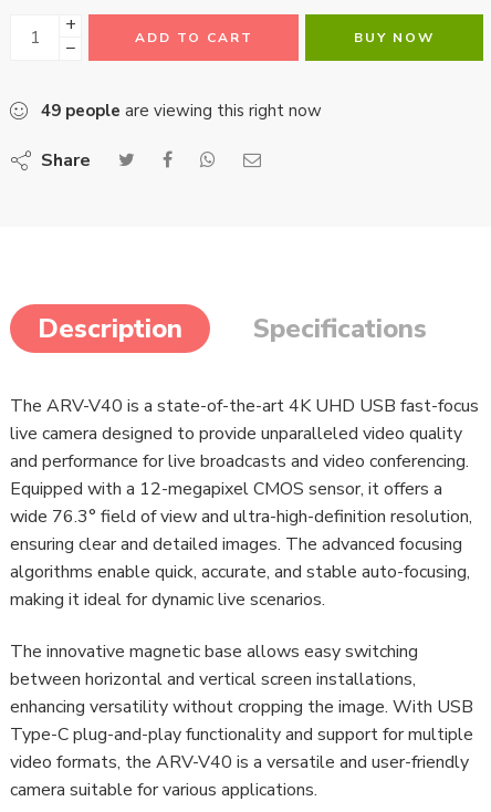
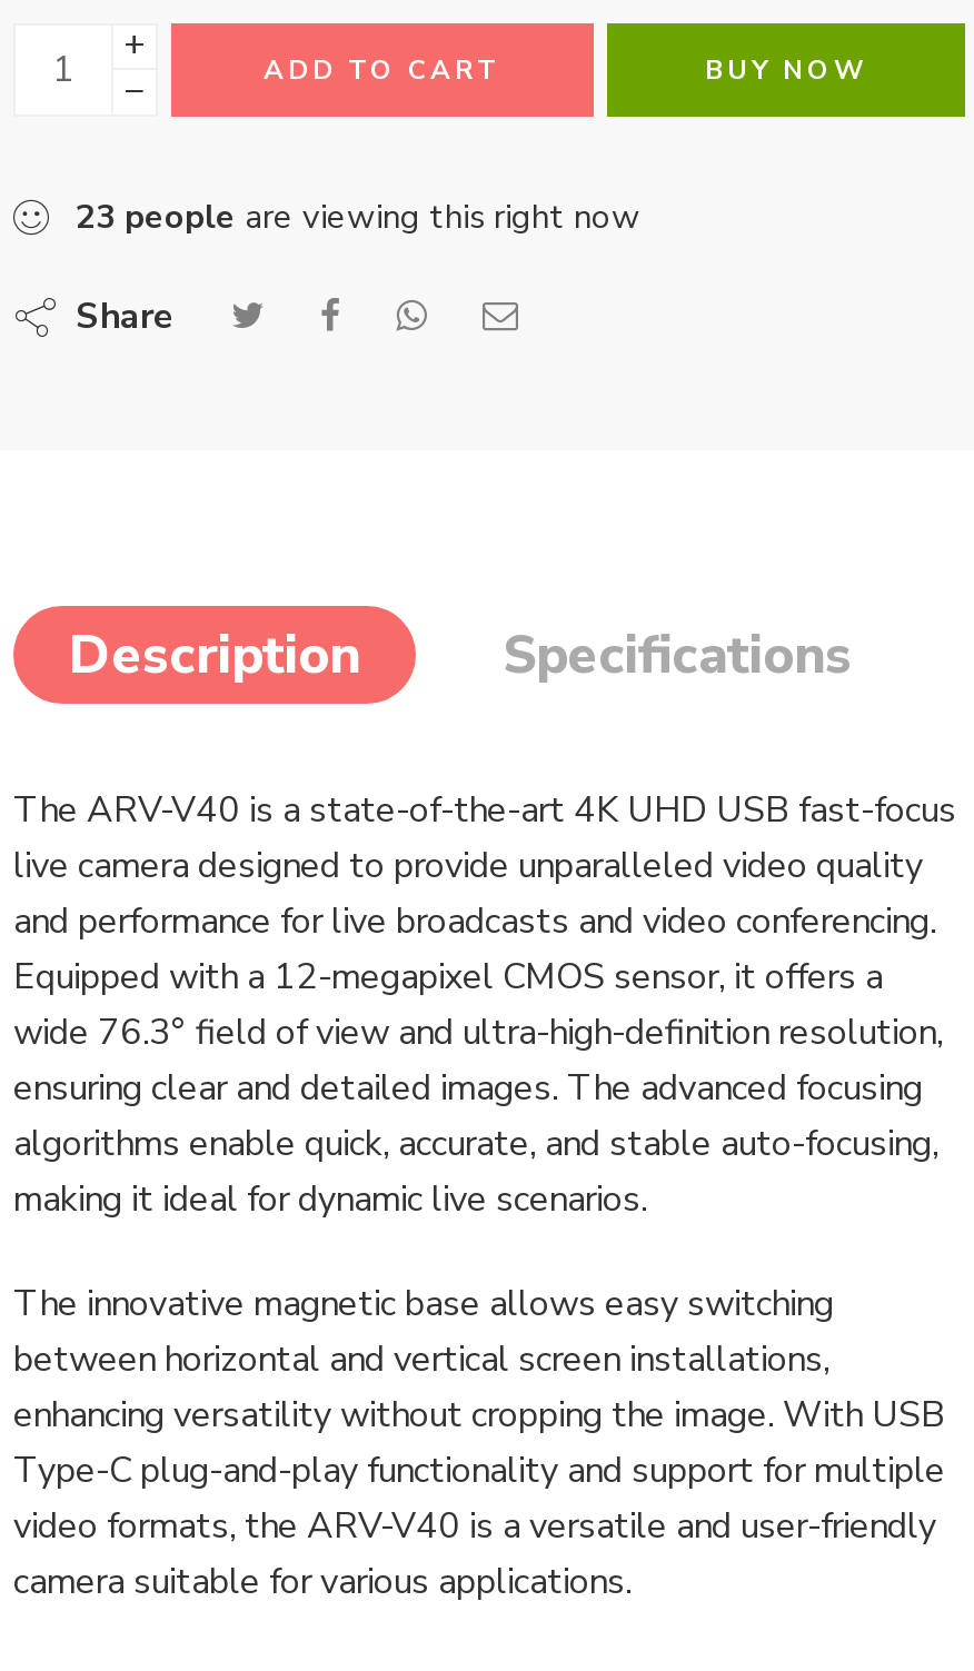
[41,100,322,122] 49 people are viewing this right now -> [76,195,640,239] 23 people are viewing this right now

